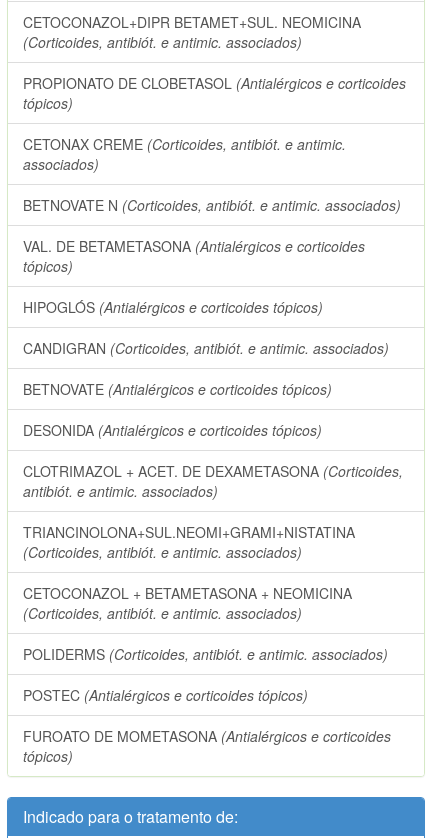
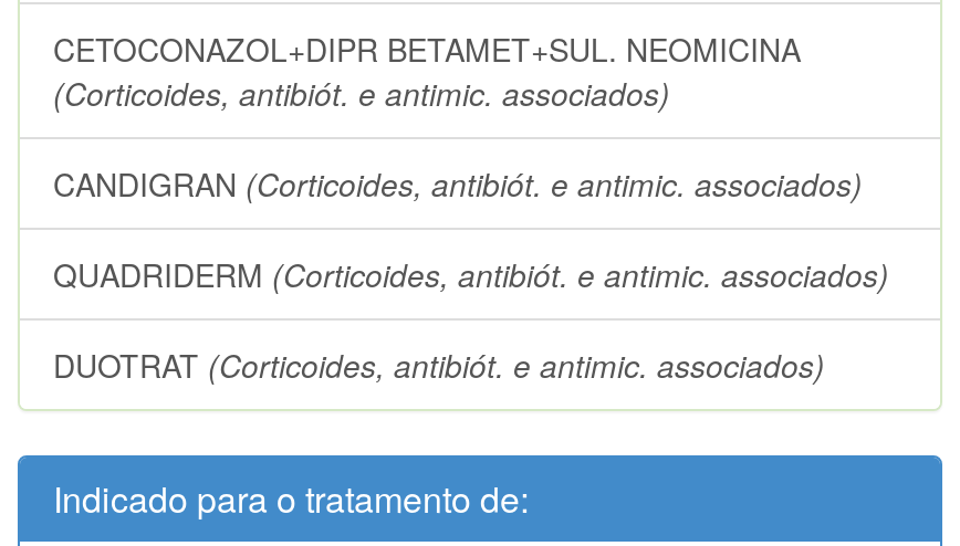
[23,73,406,317] PROPIONATO DE CLOBETASOL (Antialérgicos e corticoides | tópicos) | CETONAX CREME (Corticoides, antibiót. e antimic. | associados) | BETNOVATE N (Corticoides, antibiót. e antimic. associados) | VAL. DE BETAMETASONA (Antialérgicos e corticoides | tópicos) | HIPOGLÓS (Antialérgicos e corticoides tópicos) -> none
[23,379,403,766] BETNOVATE (Antialérgicos e corticoides tópicos) | DESONIDA (Antialérgicos e corticoides tópicos) | CLOTRIMAZOL + ACET. DE DEXAMETASONA (Corticoides, | antibiót. e antimic. associados) | TRIANCINOLONA+SUL.NEOMI+GRAMI+NISTATINA | (Corticoides, antibiót. e antimic. associados) | CETOCONAZOL + BETAMETASONA + NEOMICINA | (Corticoides, antibiót. e antimic. associados) | POLIDERMS (Corticoides, antibiót. e antimic. associados) | POSTEC (Antialérgicos e corticoides tópicos) | FUROATO DE MOMETASONA (Antialérgicos e corticoides | tópicos) -> [53,252,889,387] QUADRIDERM (Corticoides, antibiót. e antimic. associados) | DUOTRAT (Corticoides, antibiót. e antimic. associados)

